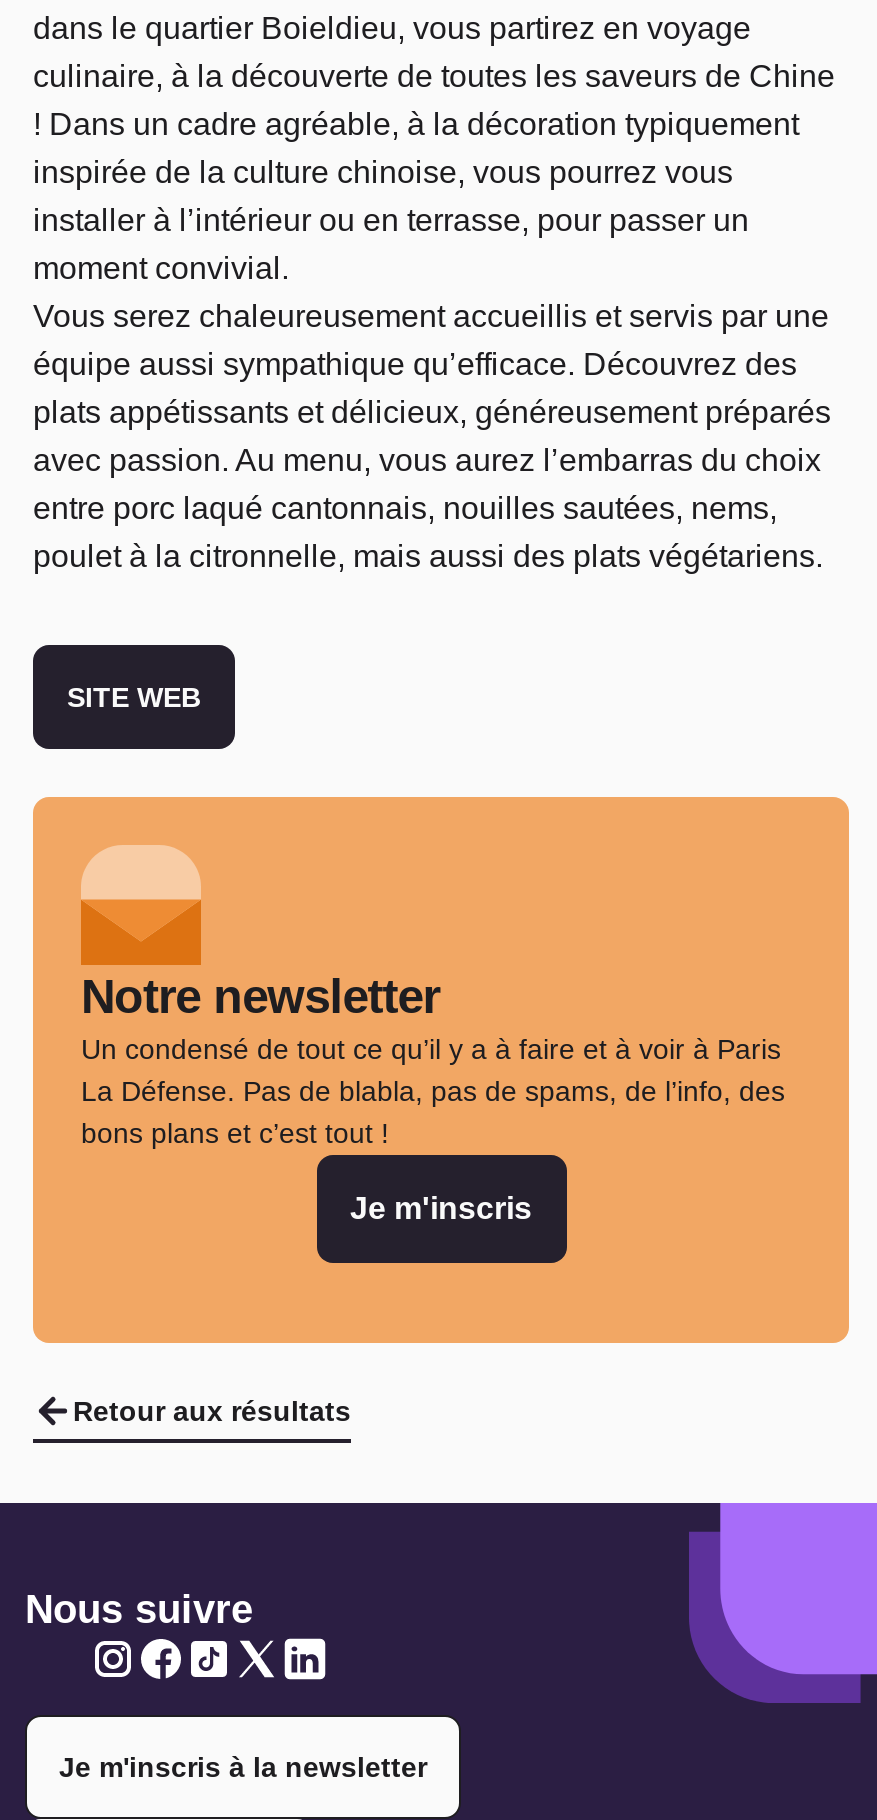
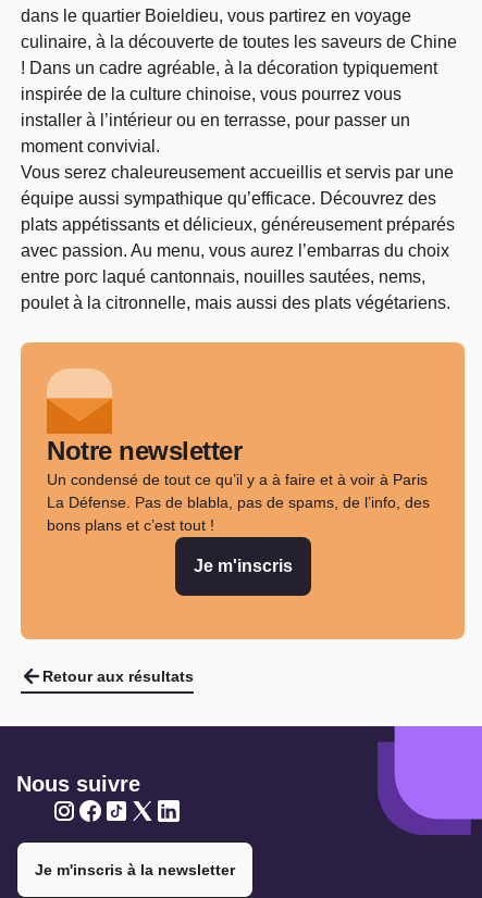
[67,681,201,713] SITE WEB -> none

